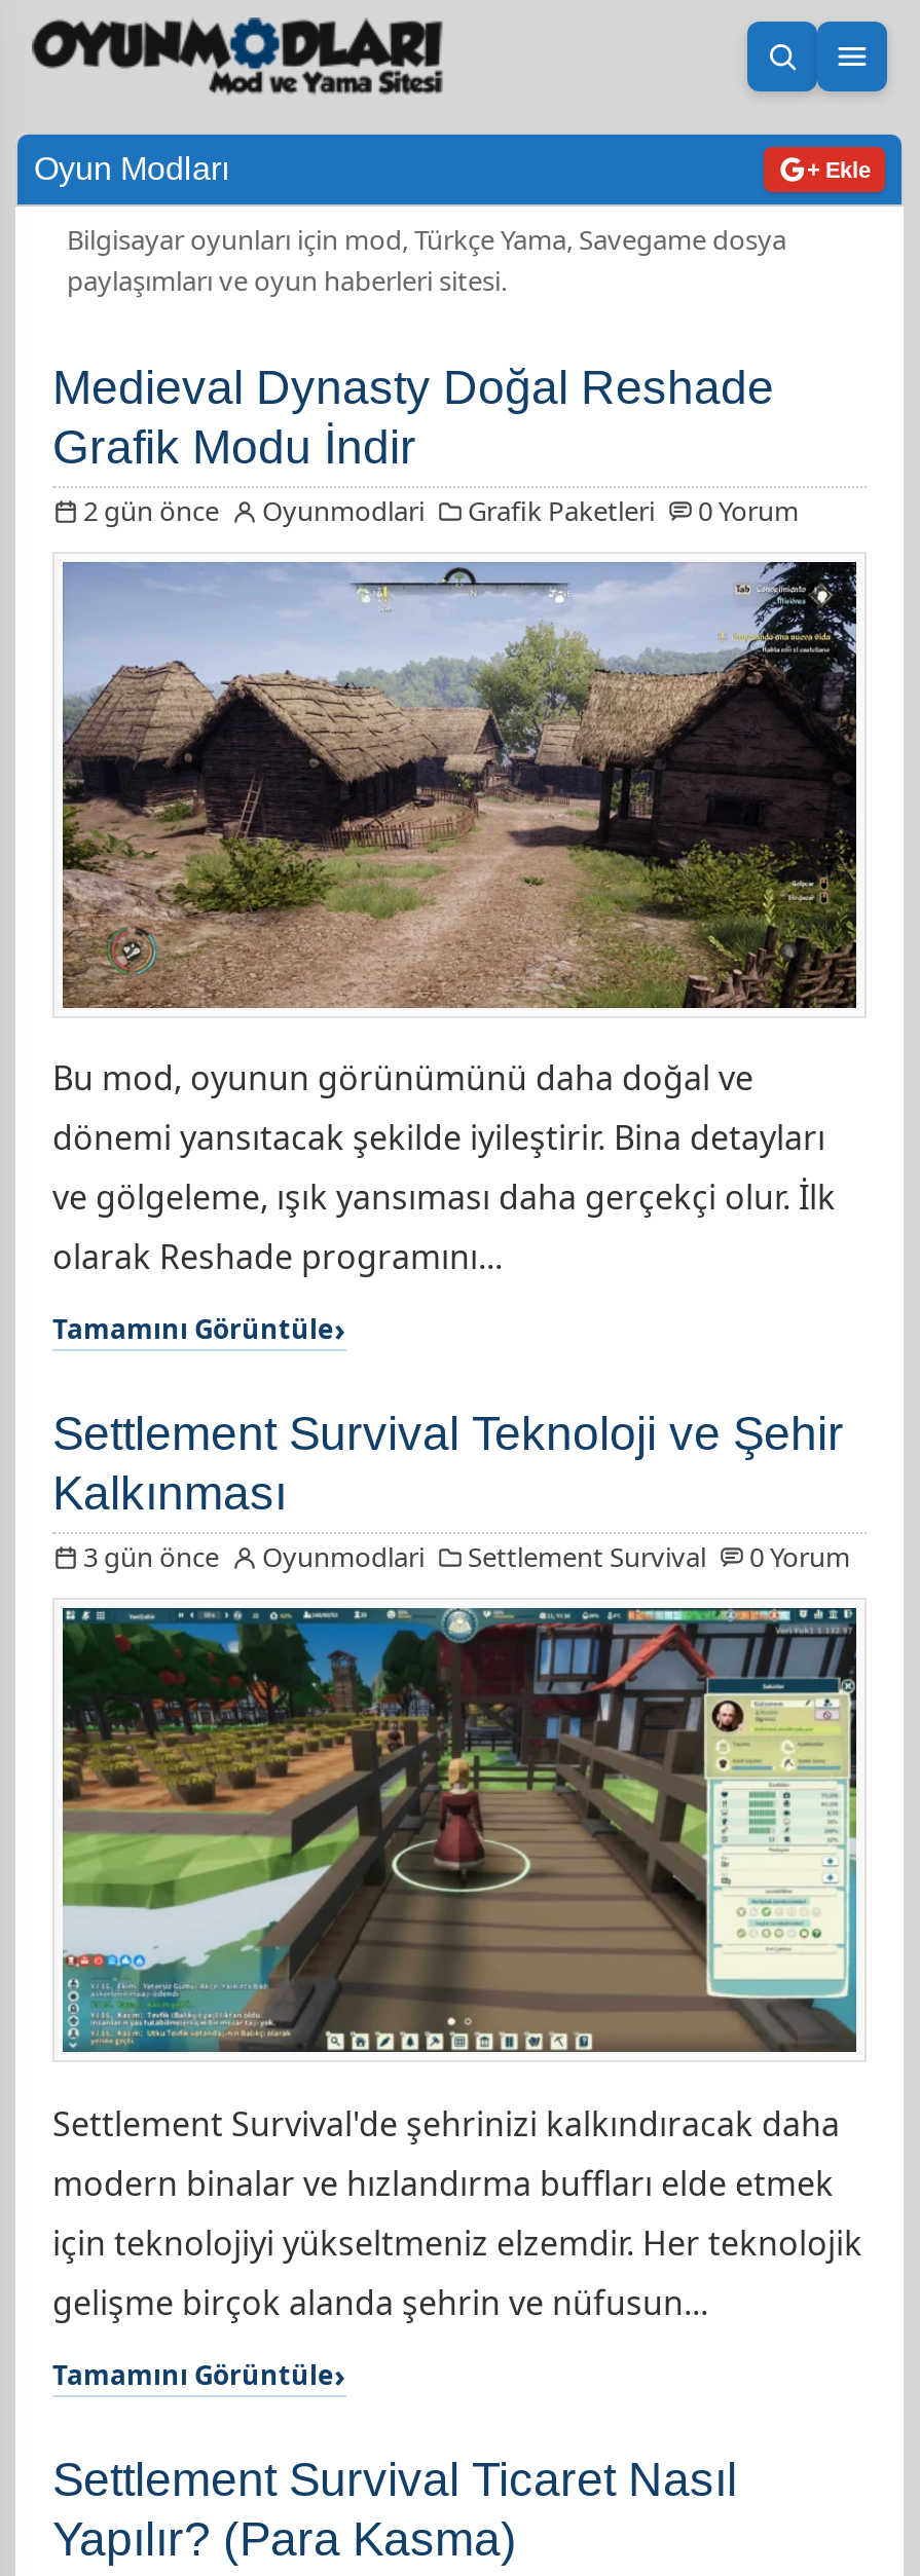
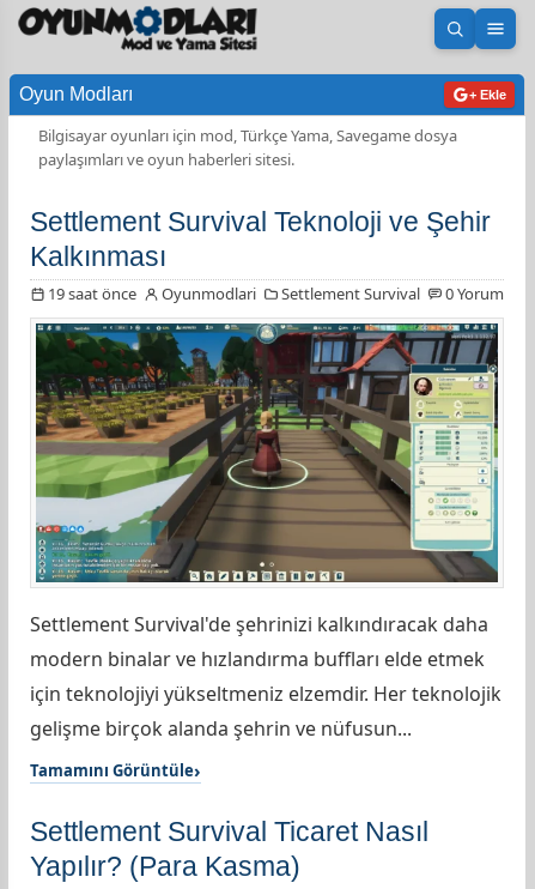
[52,360,799,528] Medieval Dynasty Doğal Reshade | Grafik Modu İndir | 2 gün önce | Oyunmodlari | Grafik Paketleri | 0 Yorum -> none
[52,562,858,1346] [image] | Bu mod, oyunun görünümünü daha doğal ve | dönemi yansıtacak şekilde iyileştirir. Bina detayları | ve gölgeleme, ışık yansıması daha gerçekçi olur. İlk | olarak Reshade programını... | Tamamını Görüntüle -> none
[83,1537,850,1574] 3 gün önce Oyunmodlari Settlement Survival 0 Yorum -> [48,282,504,304] 19 saat önce Oyunmodlari Settlement Survival 0 Yorum

